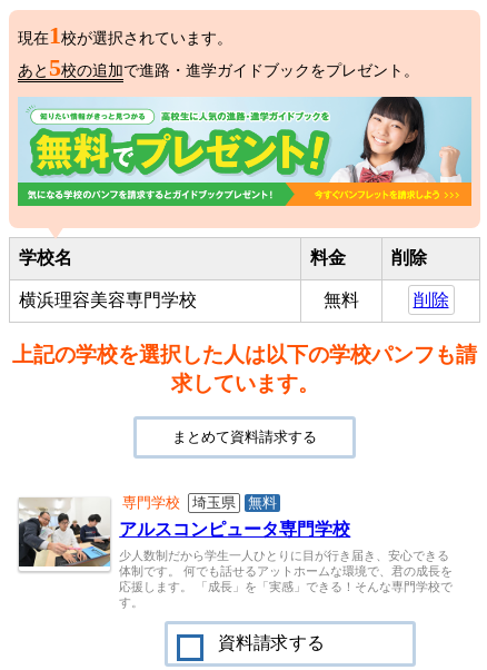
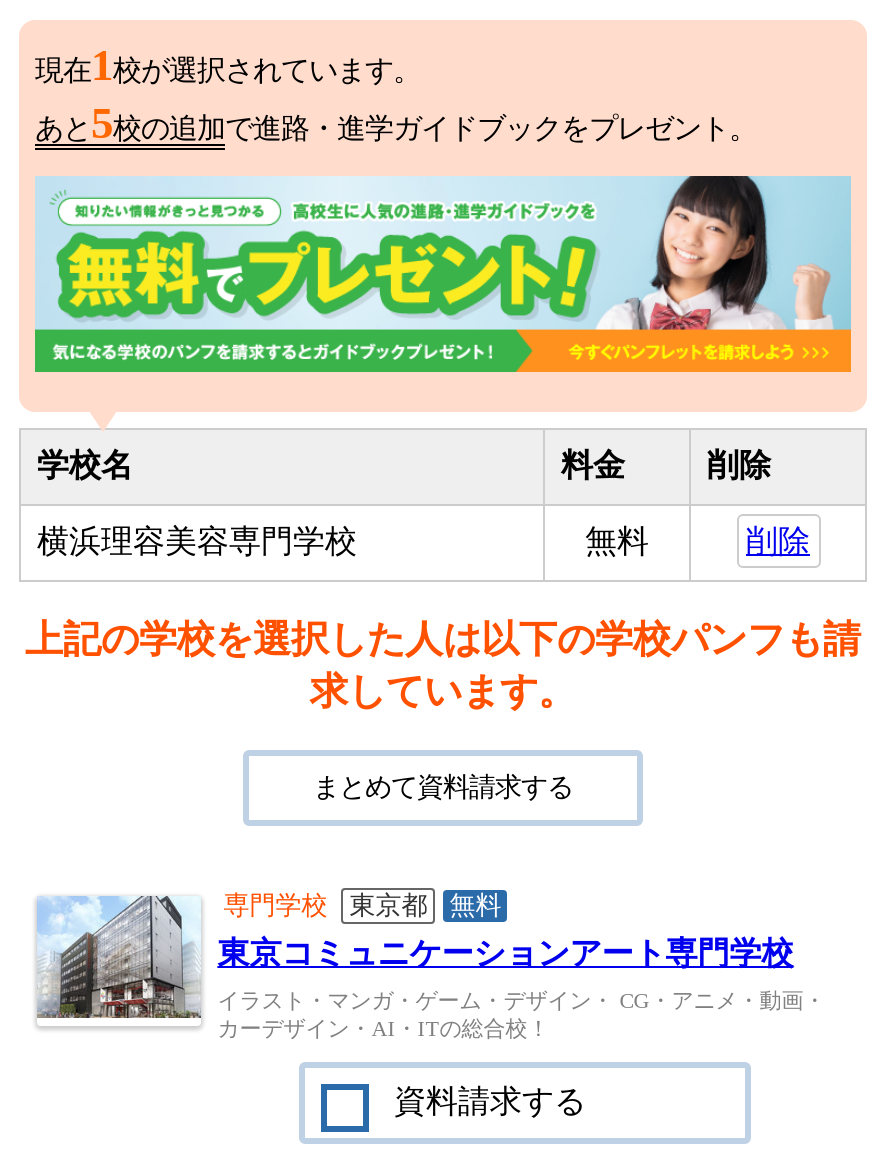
[18,497,350,568] [image] | アルスコンピュータ専門学校 -> [37,894,793,1020] [image] | 東京コミュニケーションアート専門学校
[193,495,236,511] 埼玉県 -> [349,892,427,920] 東京都
[119,549,453,609] 少人数制だから学生一人ひとりに目が行き届き、安心できる | 体制です。 何でも話せるアットホームな環境で、君の成長を | 応援します。 「成長」を「実感」できる！そんな専門学校で | す。 -> [217,988,825,1040] イラスト・マンガ・ゲーム・デザイン・ CG・アニメ・動画・ | カーデザイン・AI・ITの総合校！

